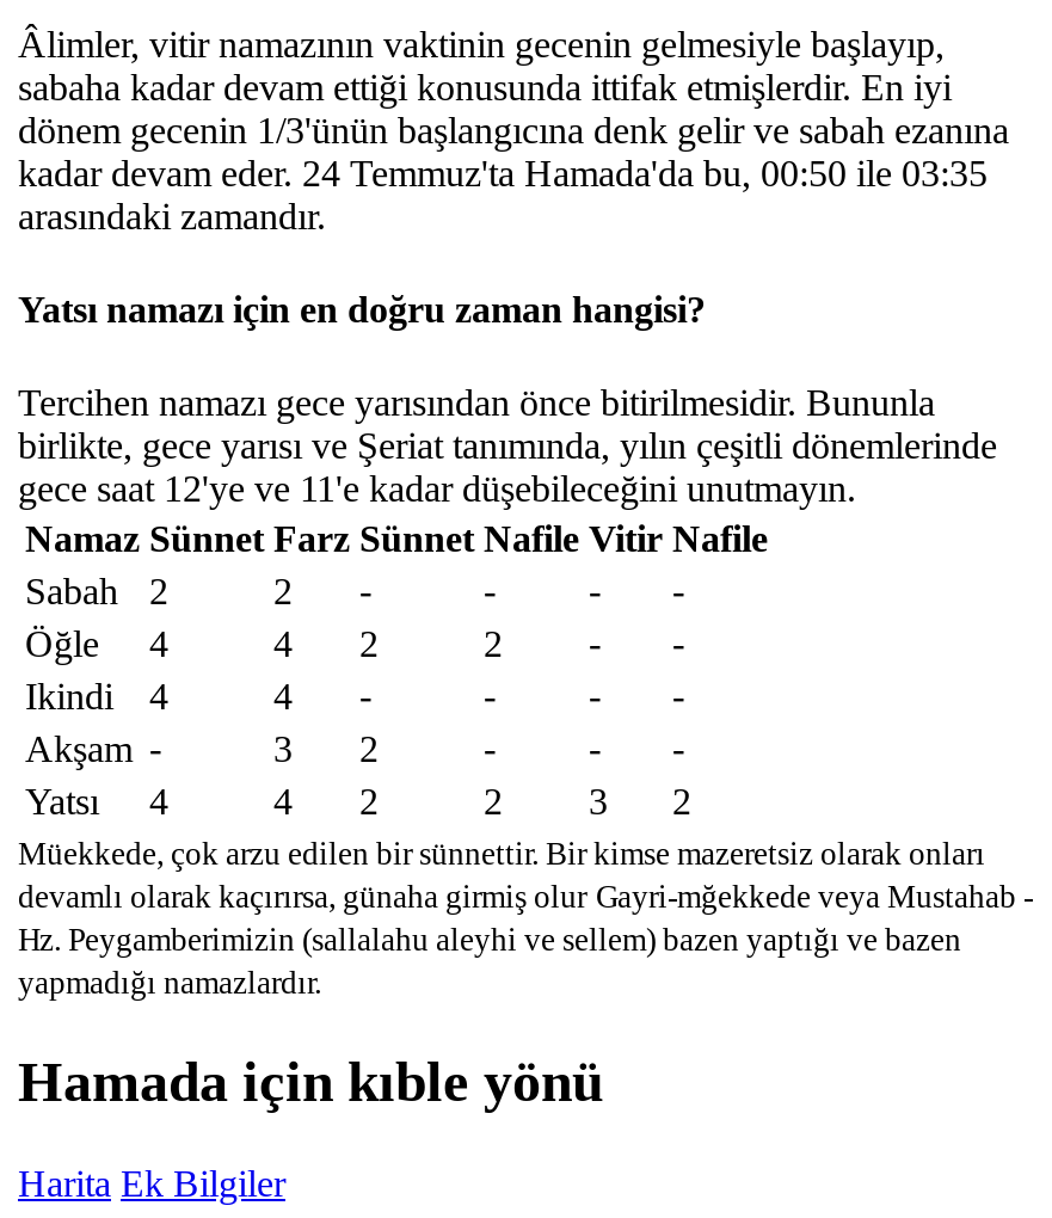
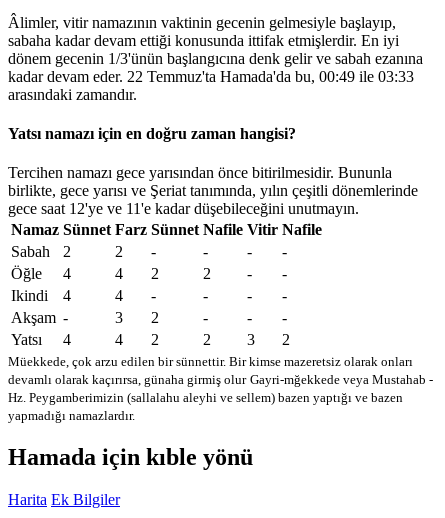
[18,152,988,193] kadar devam eder. 24 Temmuz'ta Hamada'da bu, 00:50 ile 03:35 -> [8,68,414,85] kadar devam eder. 22 Temmuz'ta Hamada'da bu, 00:49 ile 03:33

